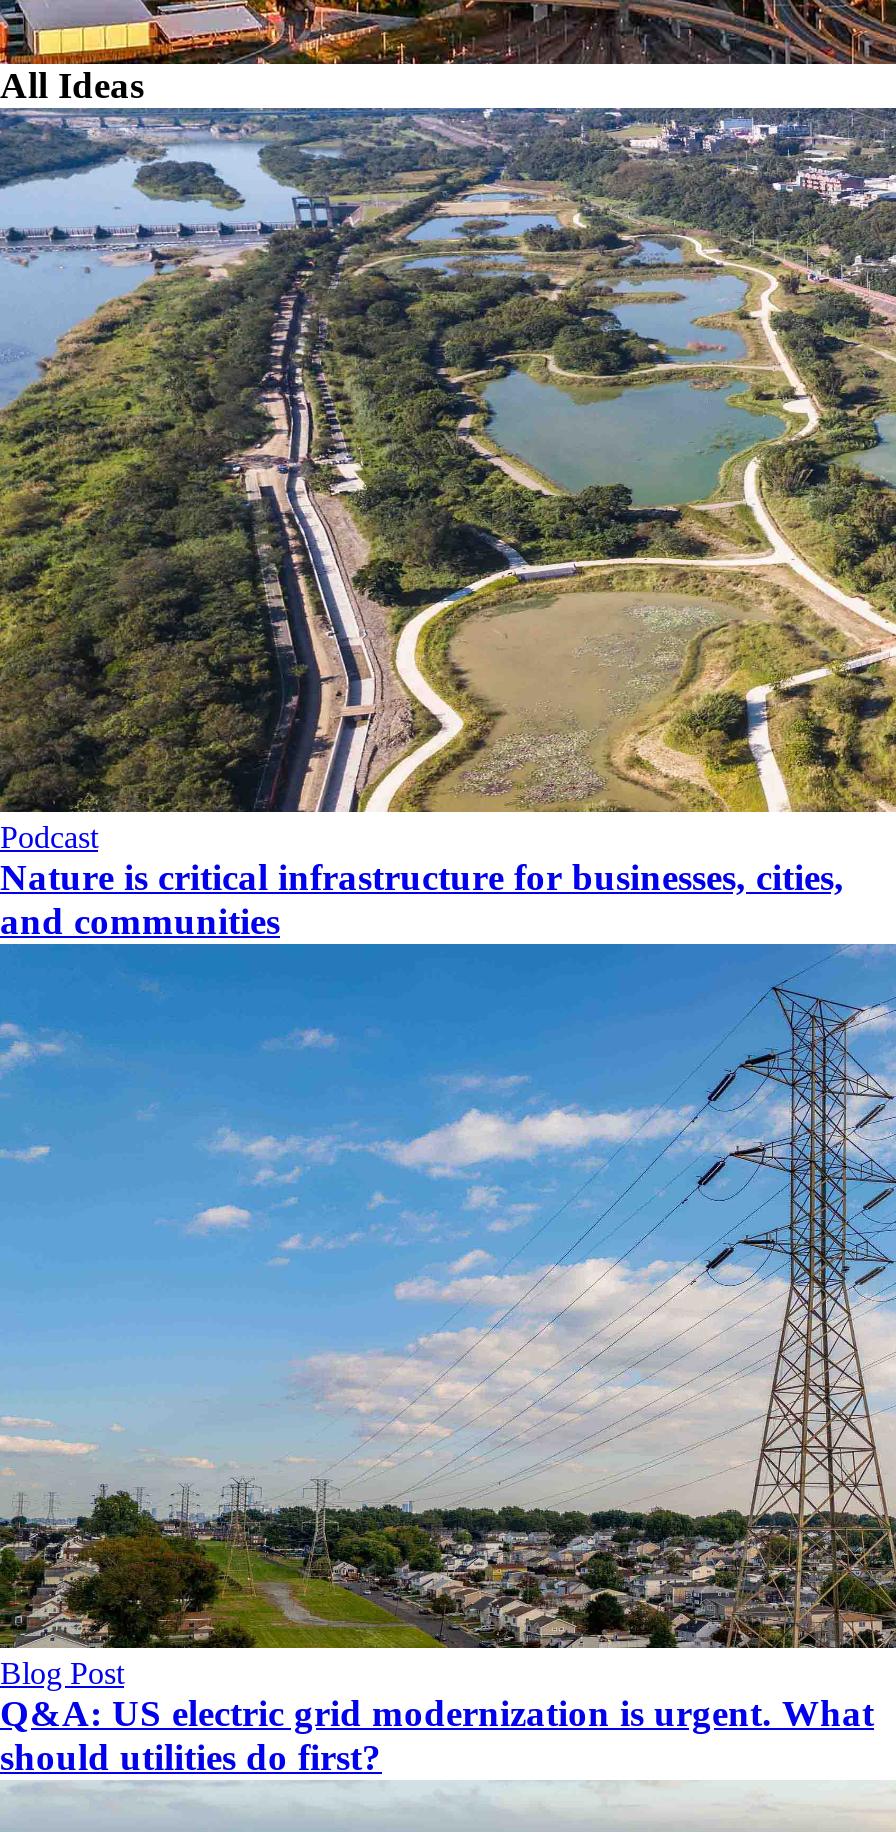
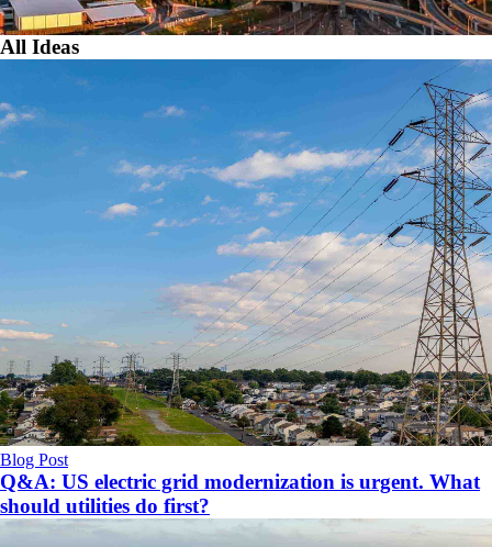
[0,106,890,941] [image] | Podcast | Nature is critical infrastructure for businesses, cities, | and communities -> none

